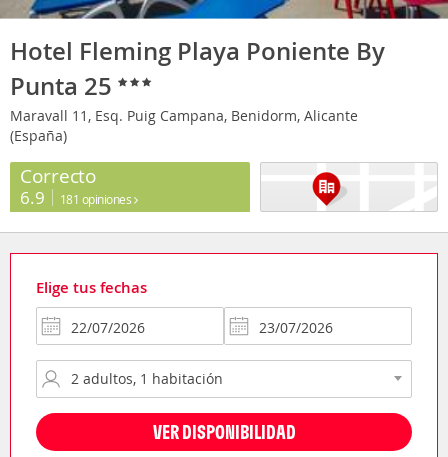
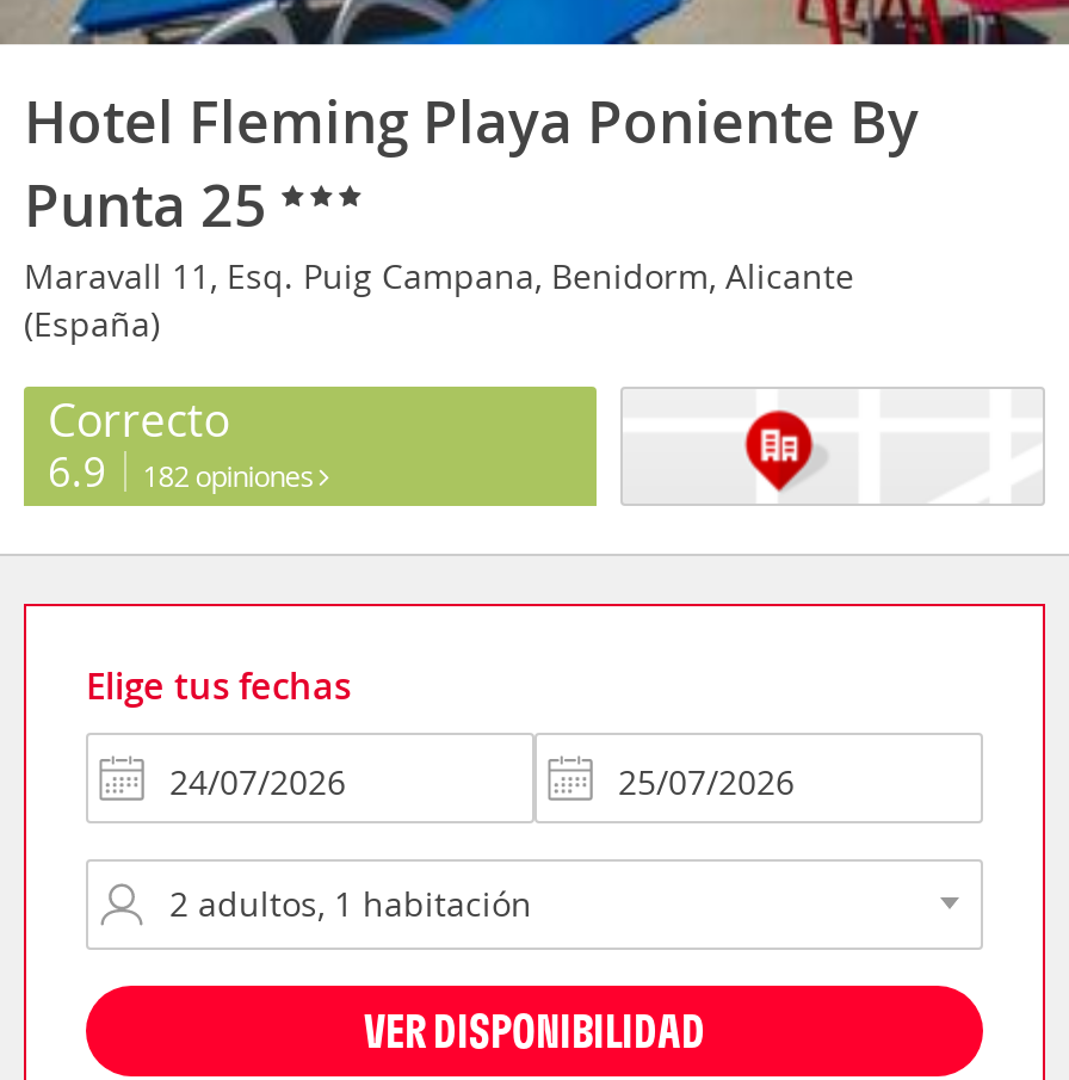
[20,186,134,209] 6.9 181 opiniones -> [48,443,319,498] 6.9 182 opiniones

